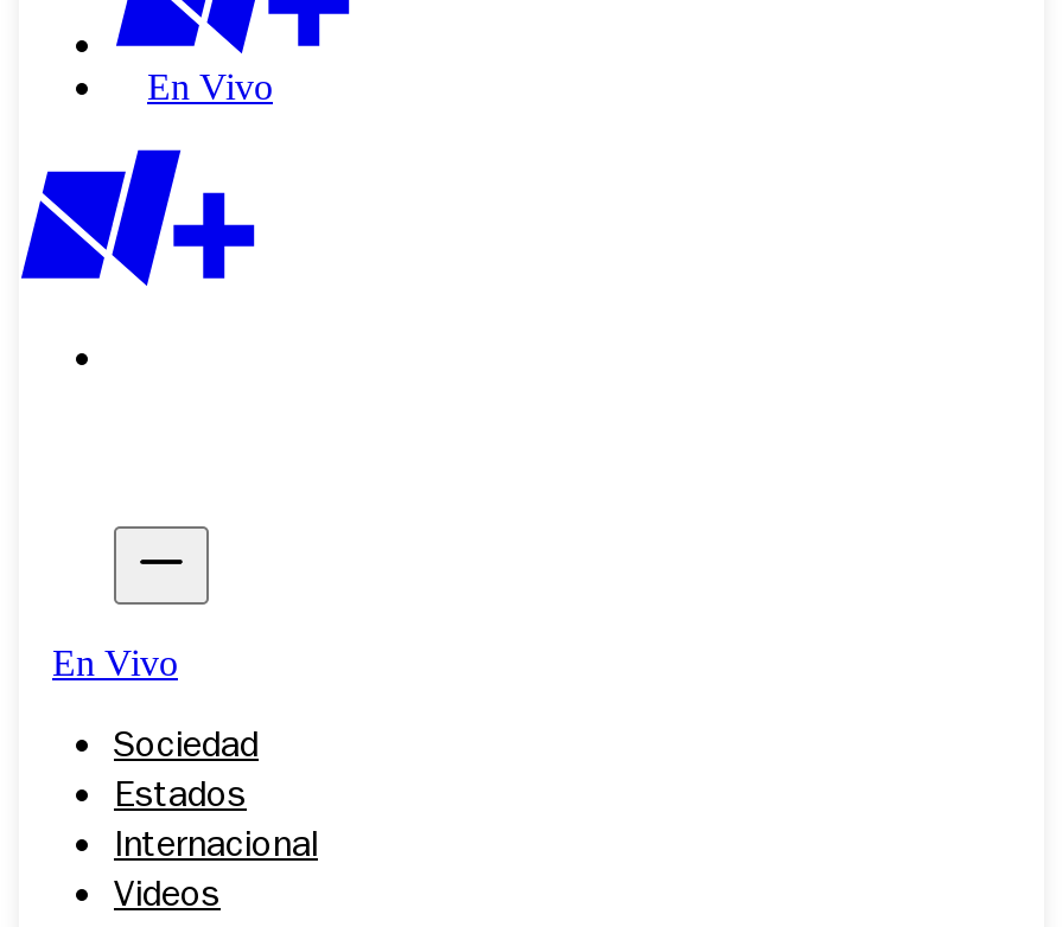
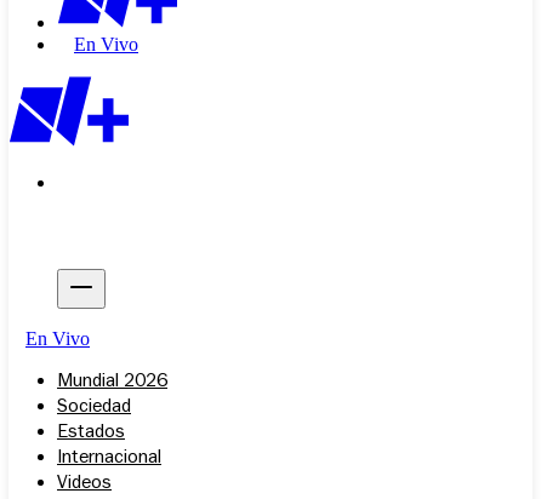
none -> [57,373,167,392] Mundial 2026

